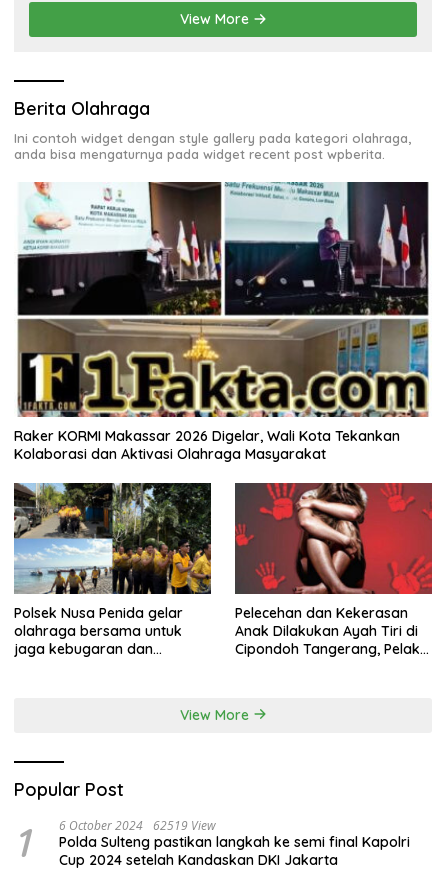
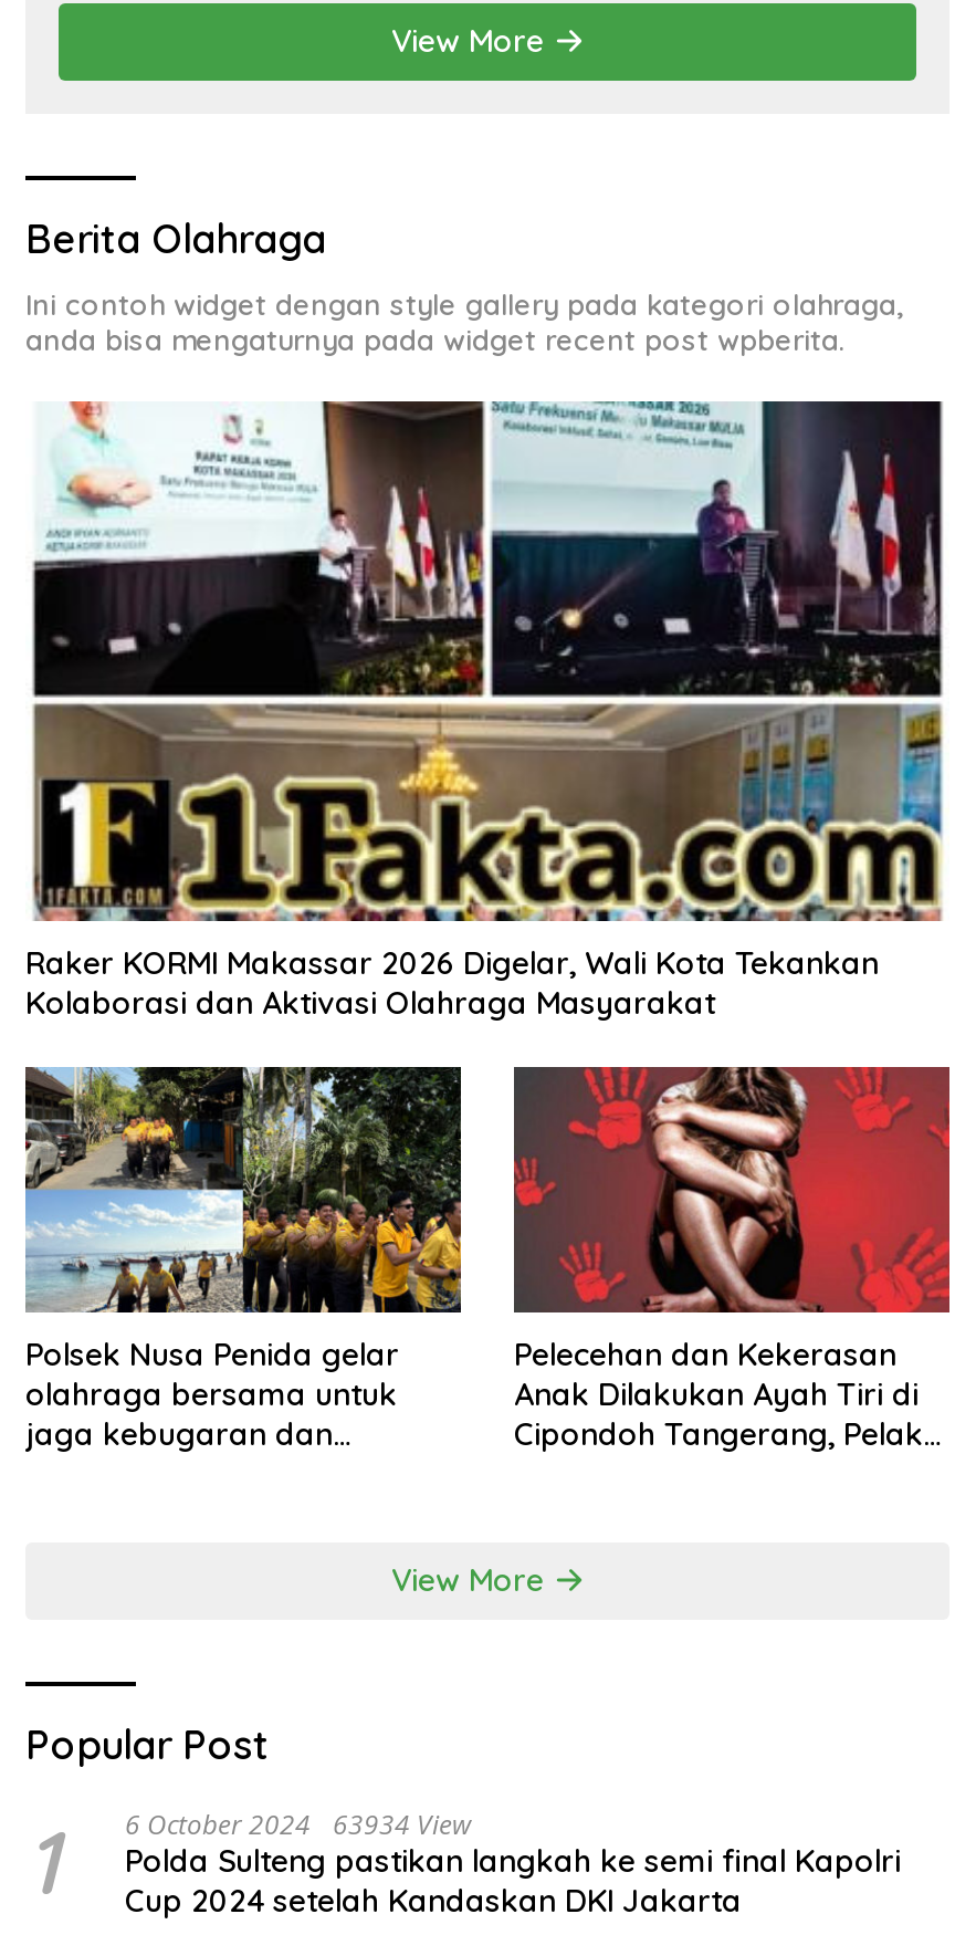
[14,816,410,868] 1 6 October 2024 62519 View Polda Sulteng pastikan langkah ke semi final Kapolri Cup 2024 setelah Kandaskan DKI Jakarta -> [25,1806,901,1921] 1 6 October 2024 63934 View Polda Sulteng pastikan langkah ke semi final Kapolri Cup 2024 setelah Kandaskan DKI Jakarta

